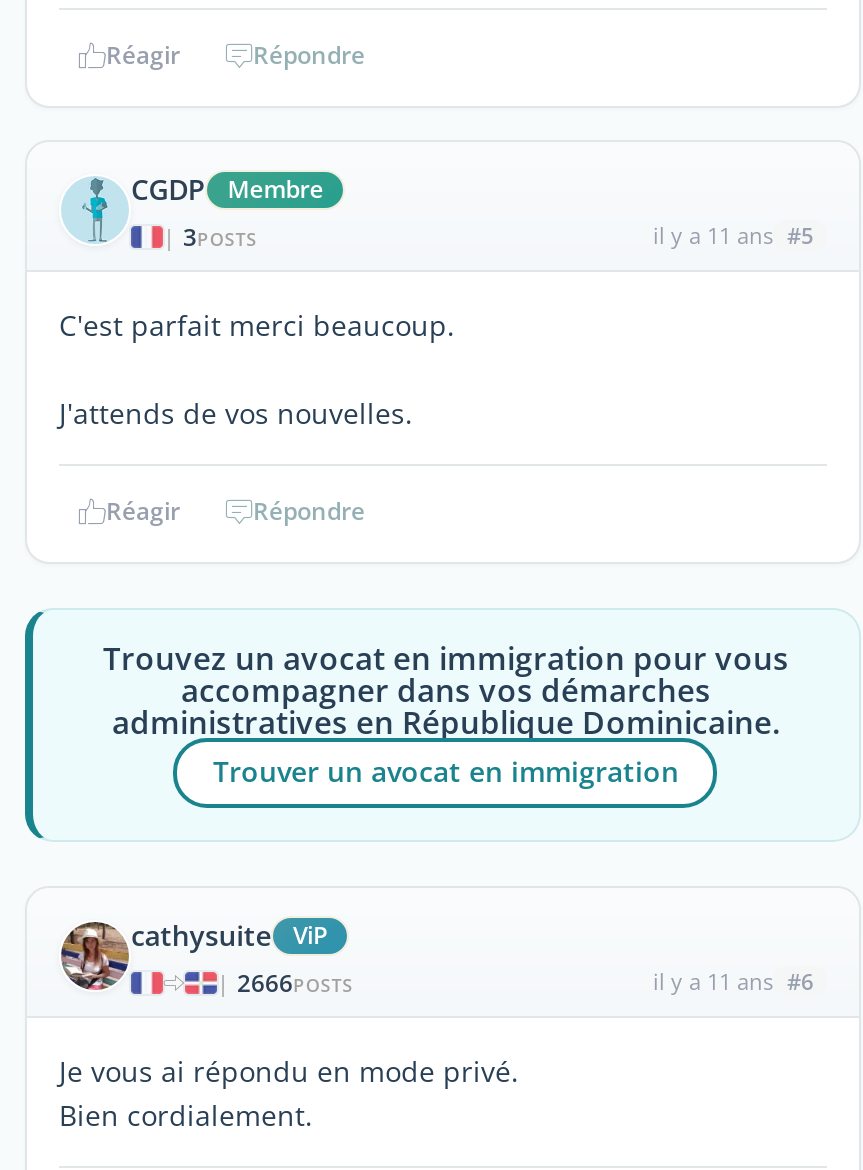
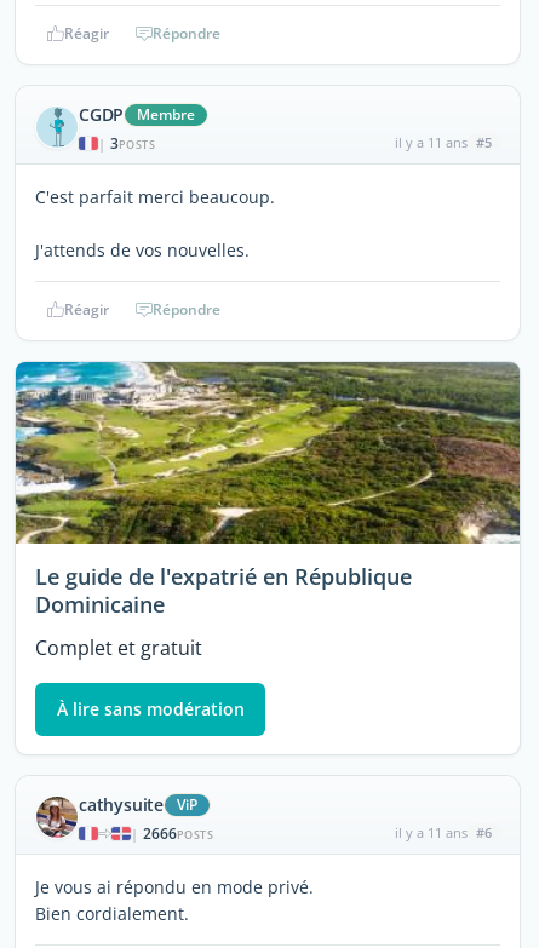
[23,606,855,844] [image] | Trouvez un avocat en immigration pour vous | accompagner dans vos démarches | administratives en République Dominicaine. | Trouver un avocat en immigration -> [15,361,521,721] [image] | Le guide de l'expatrié en République | Dominicaine | Complet et gratuit | À lire sans modération

